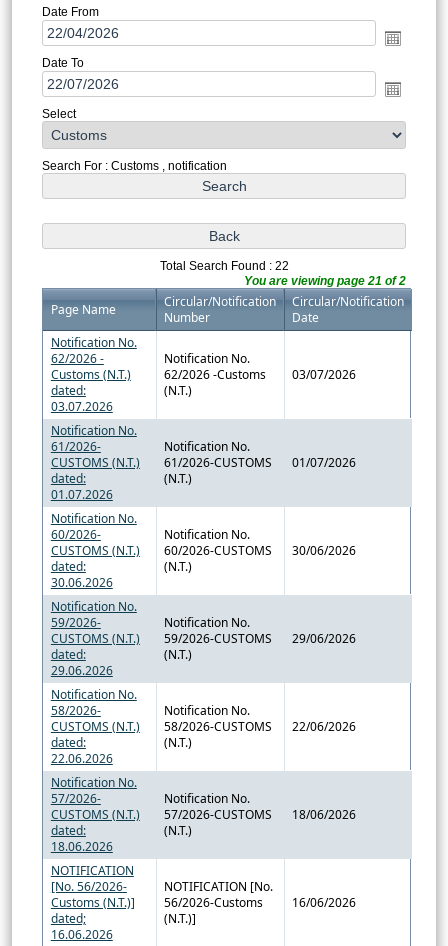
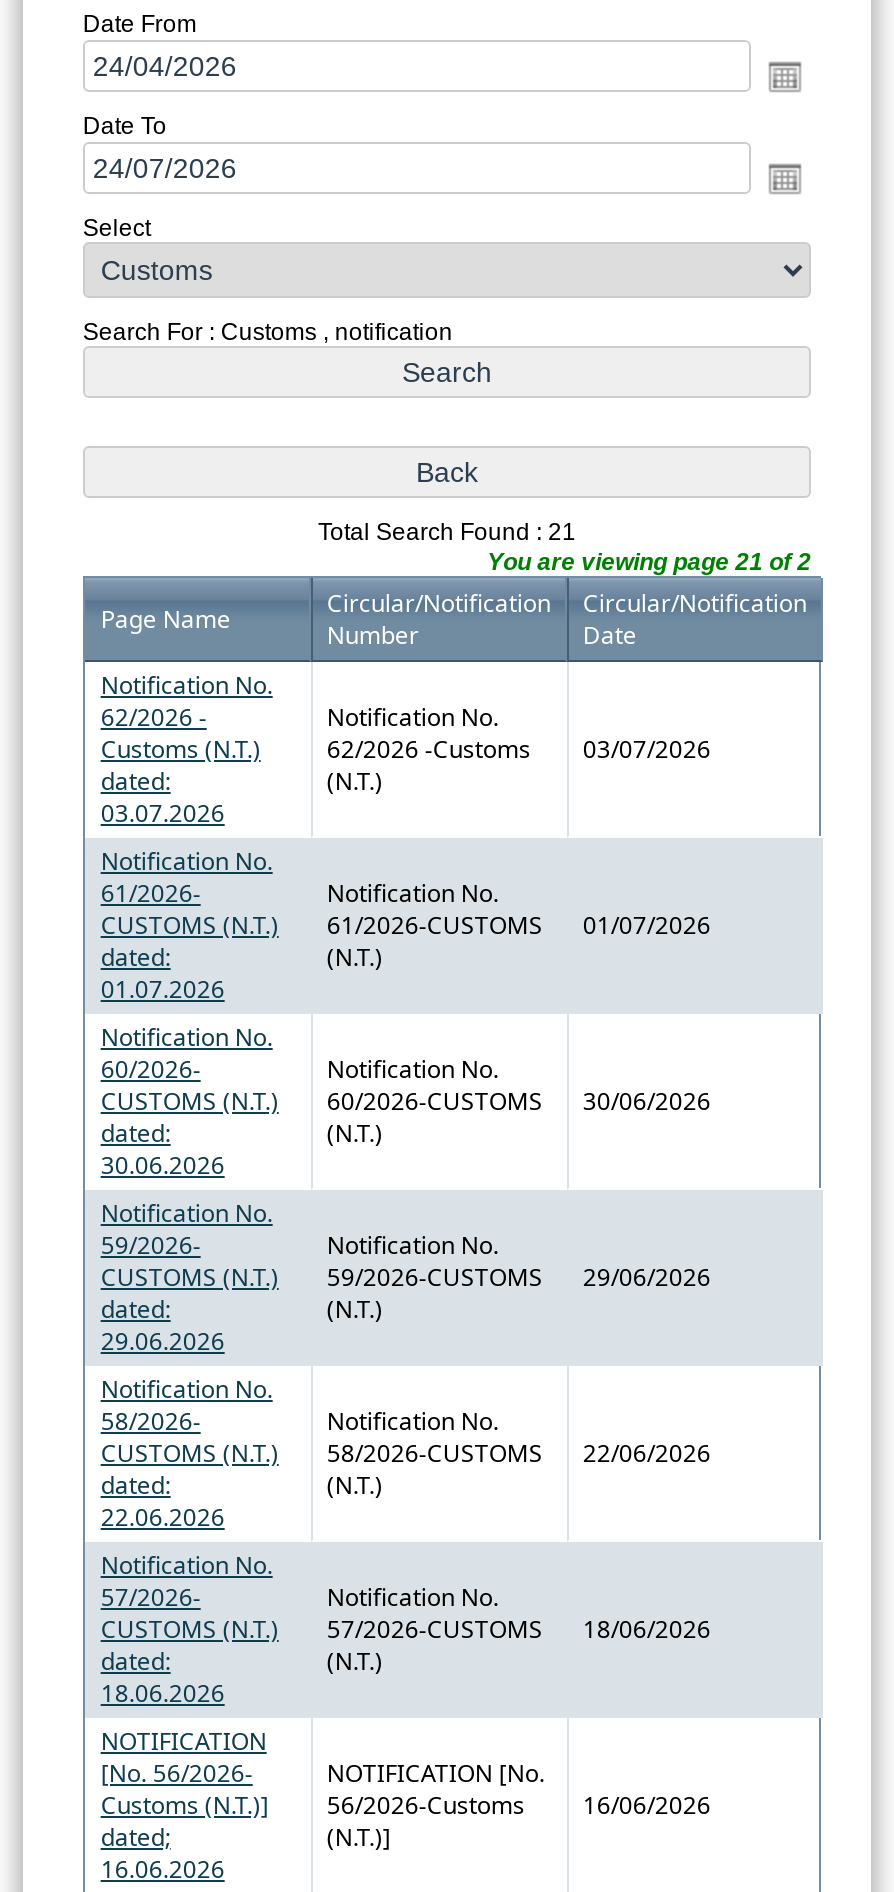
[159,258,288,272] Total Search Found : 22 -> [318,517,576,545] Total Search Found : 21

